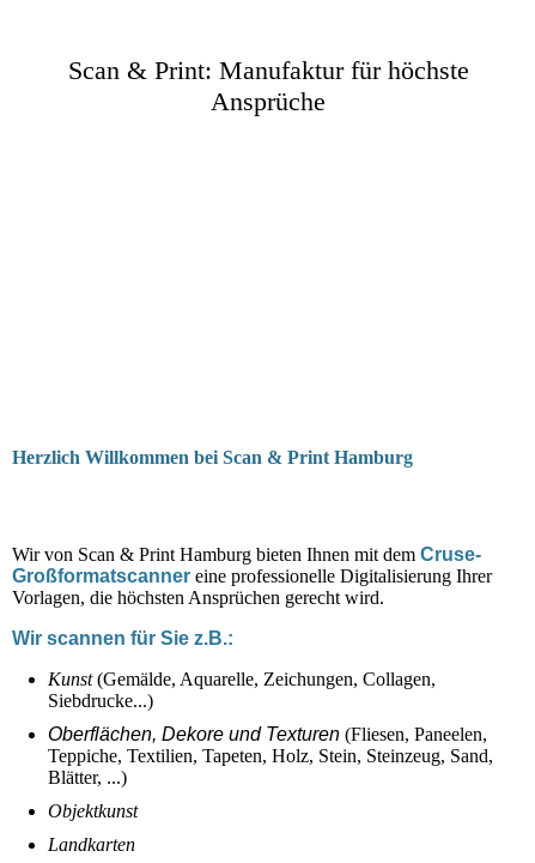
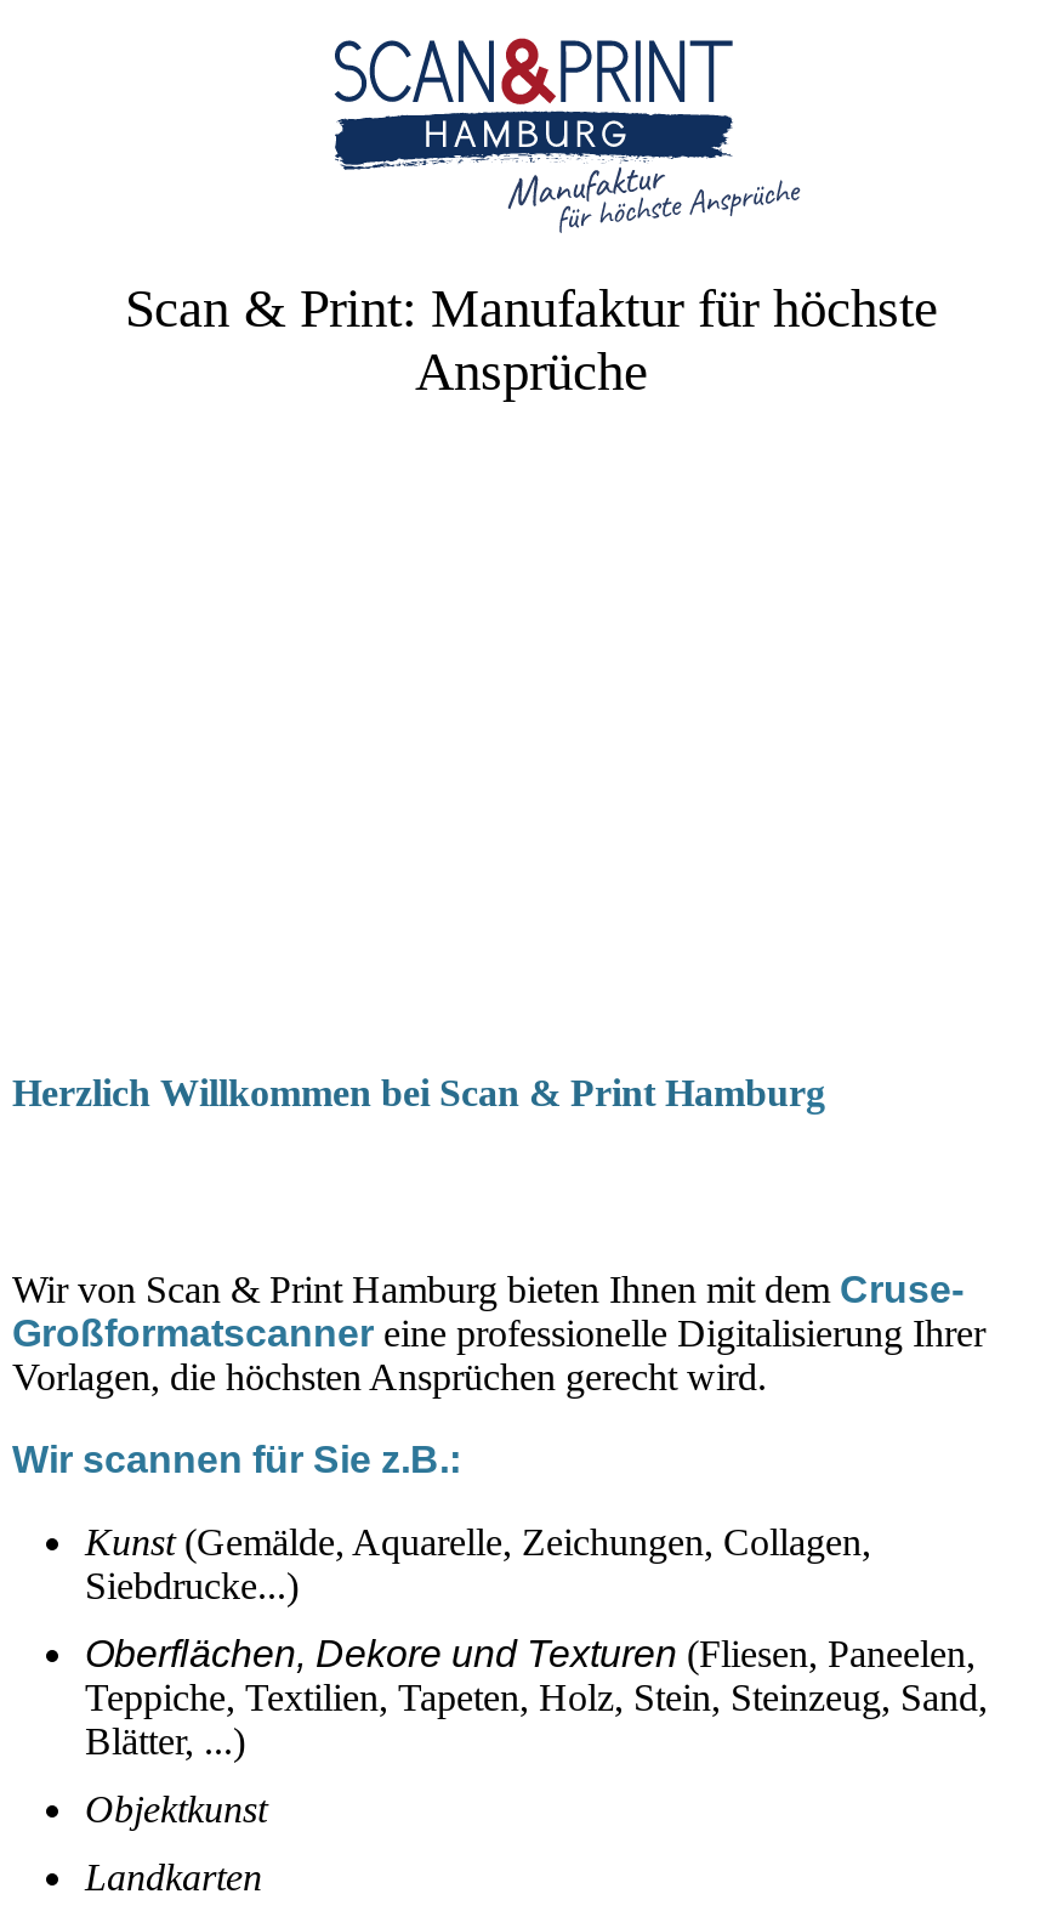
none -> [332,35,803,234] [image]

